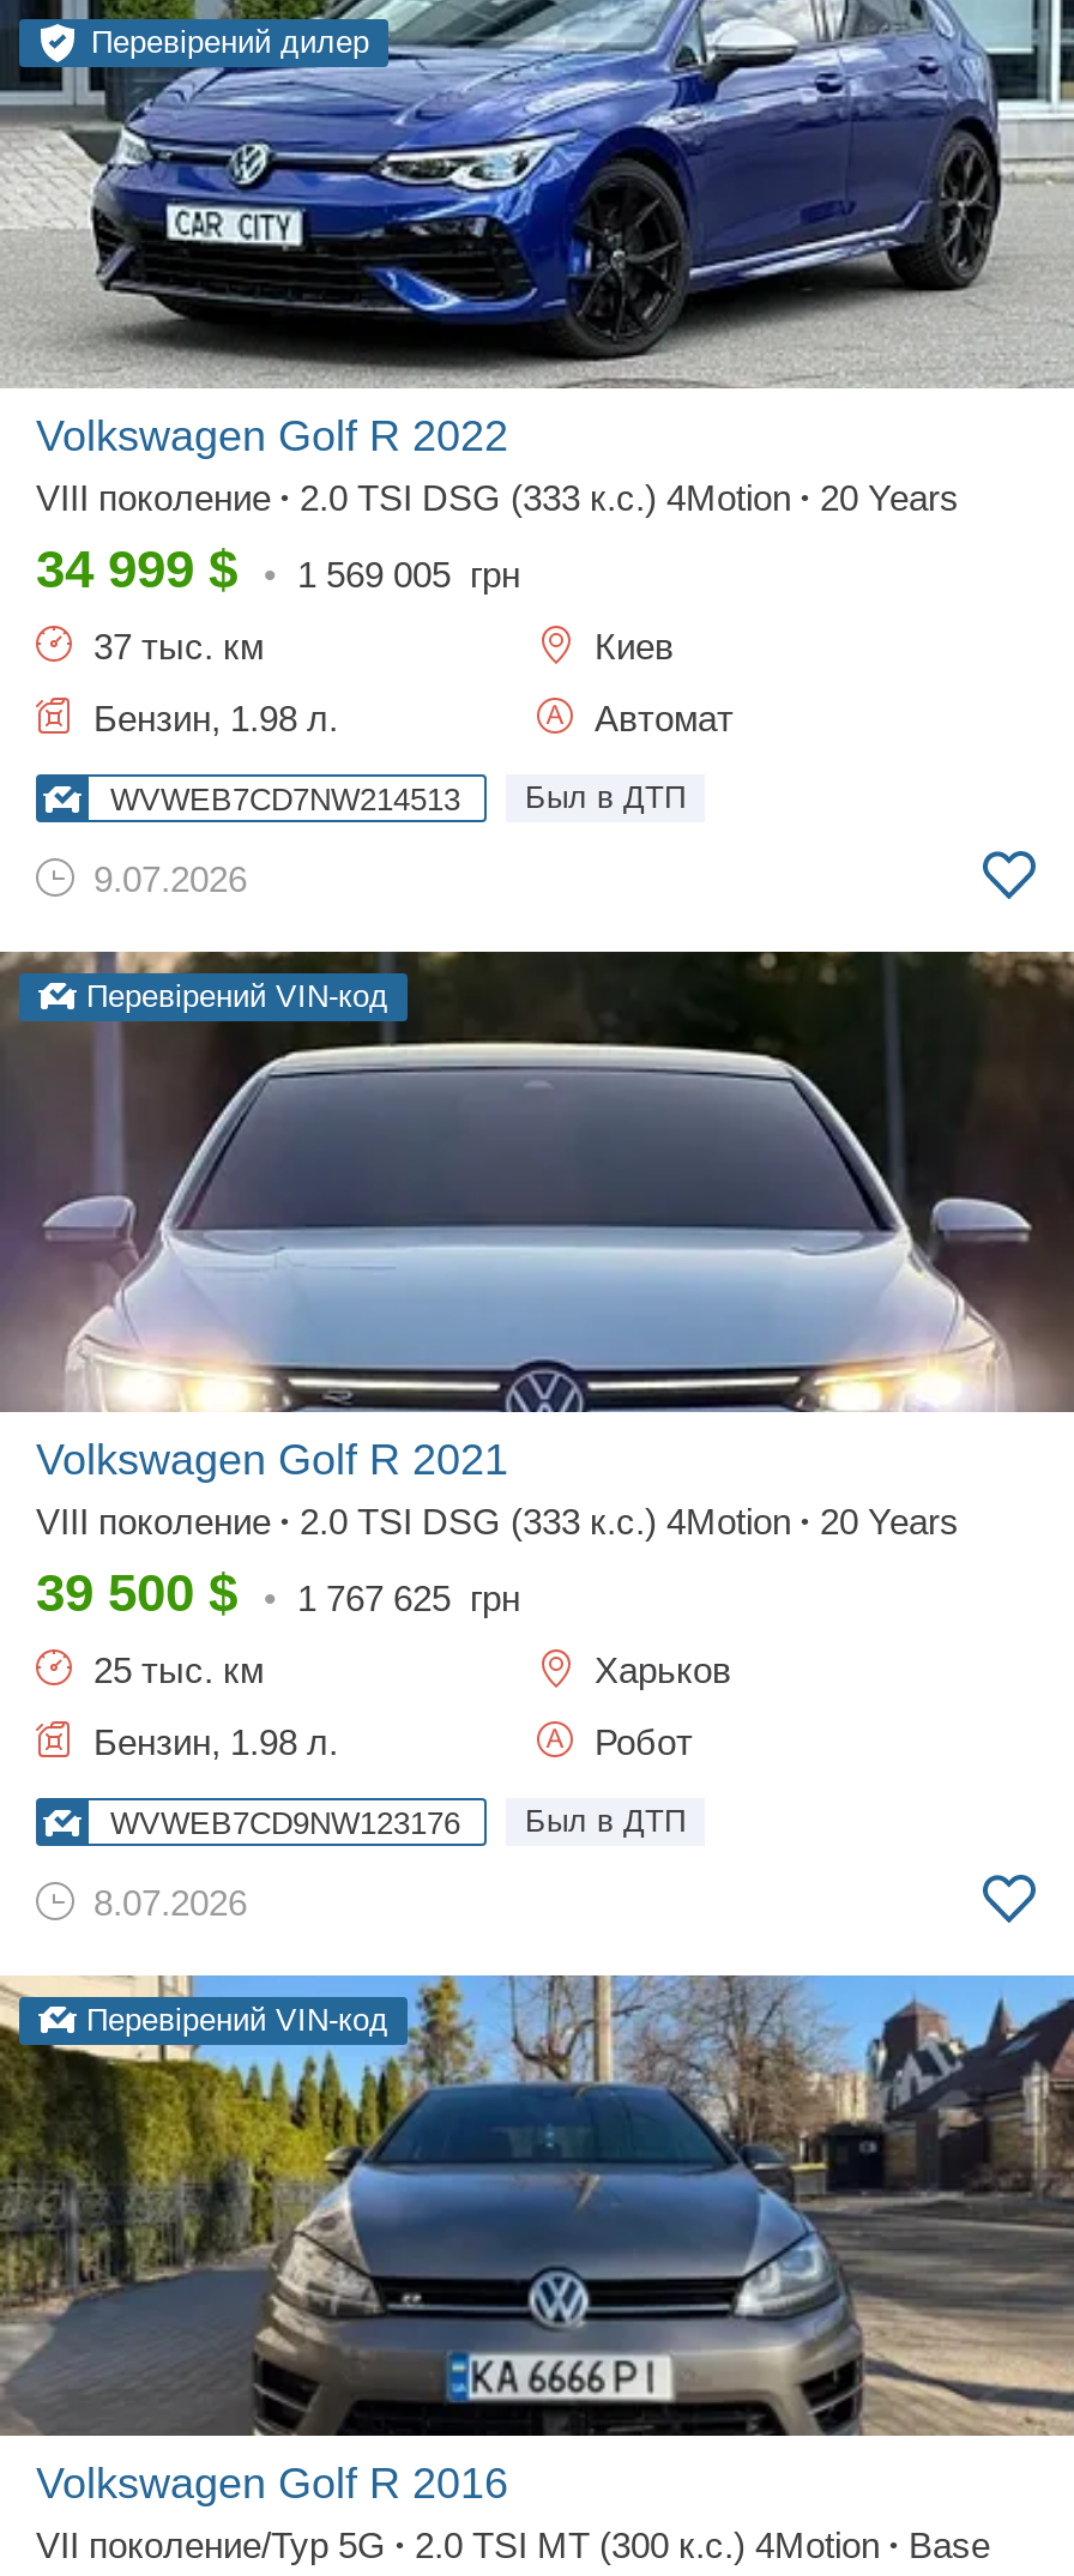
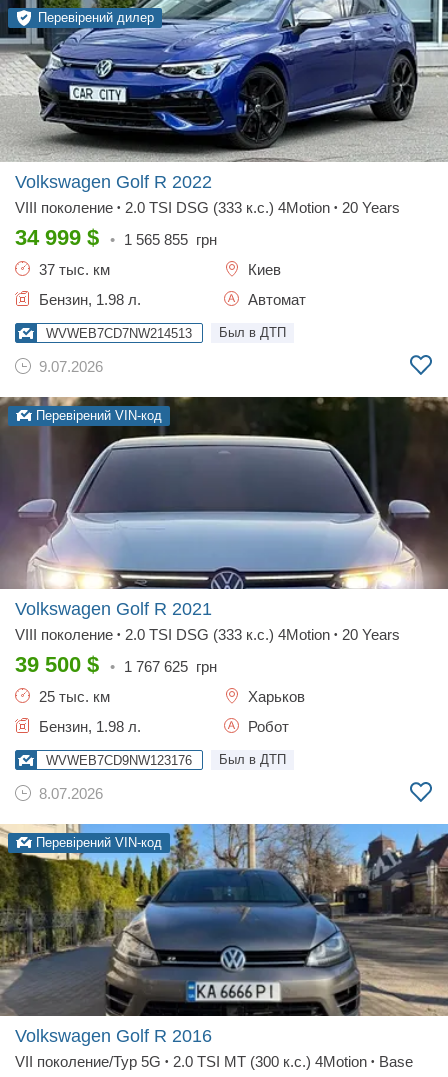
[36,539,520,599] 34 999 $ • 1 569 005 грн -> [15,225,217,250] 34 999 $ • 1 565 855 грн

